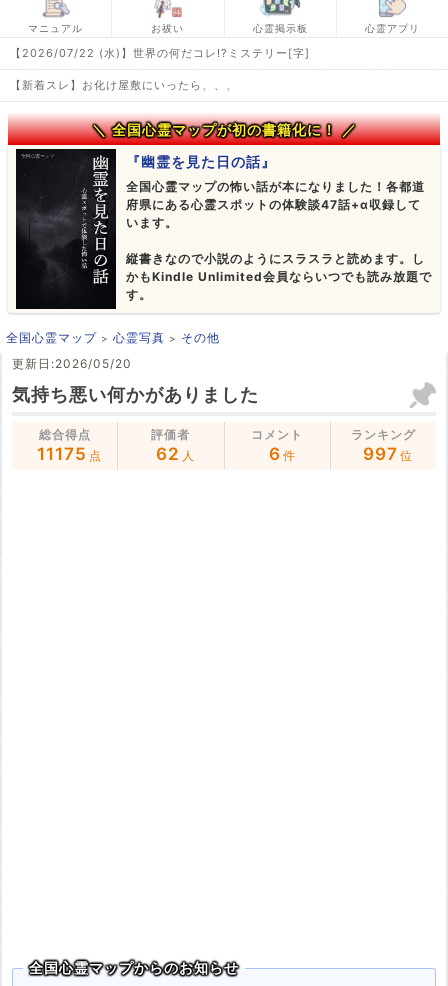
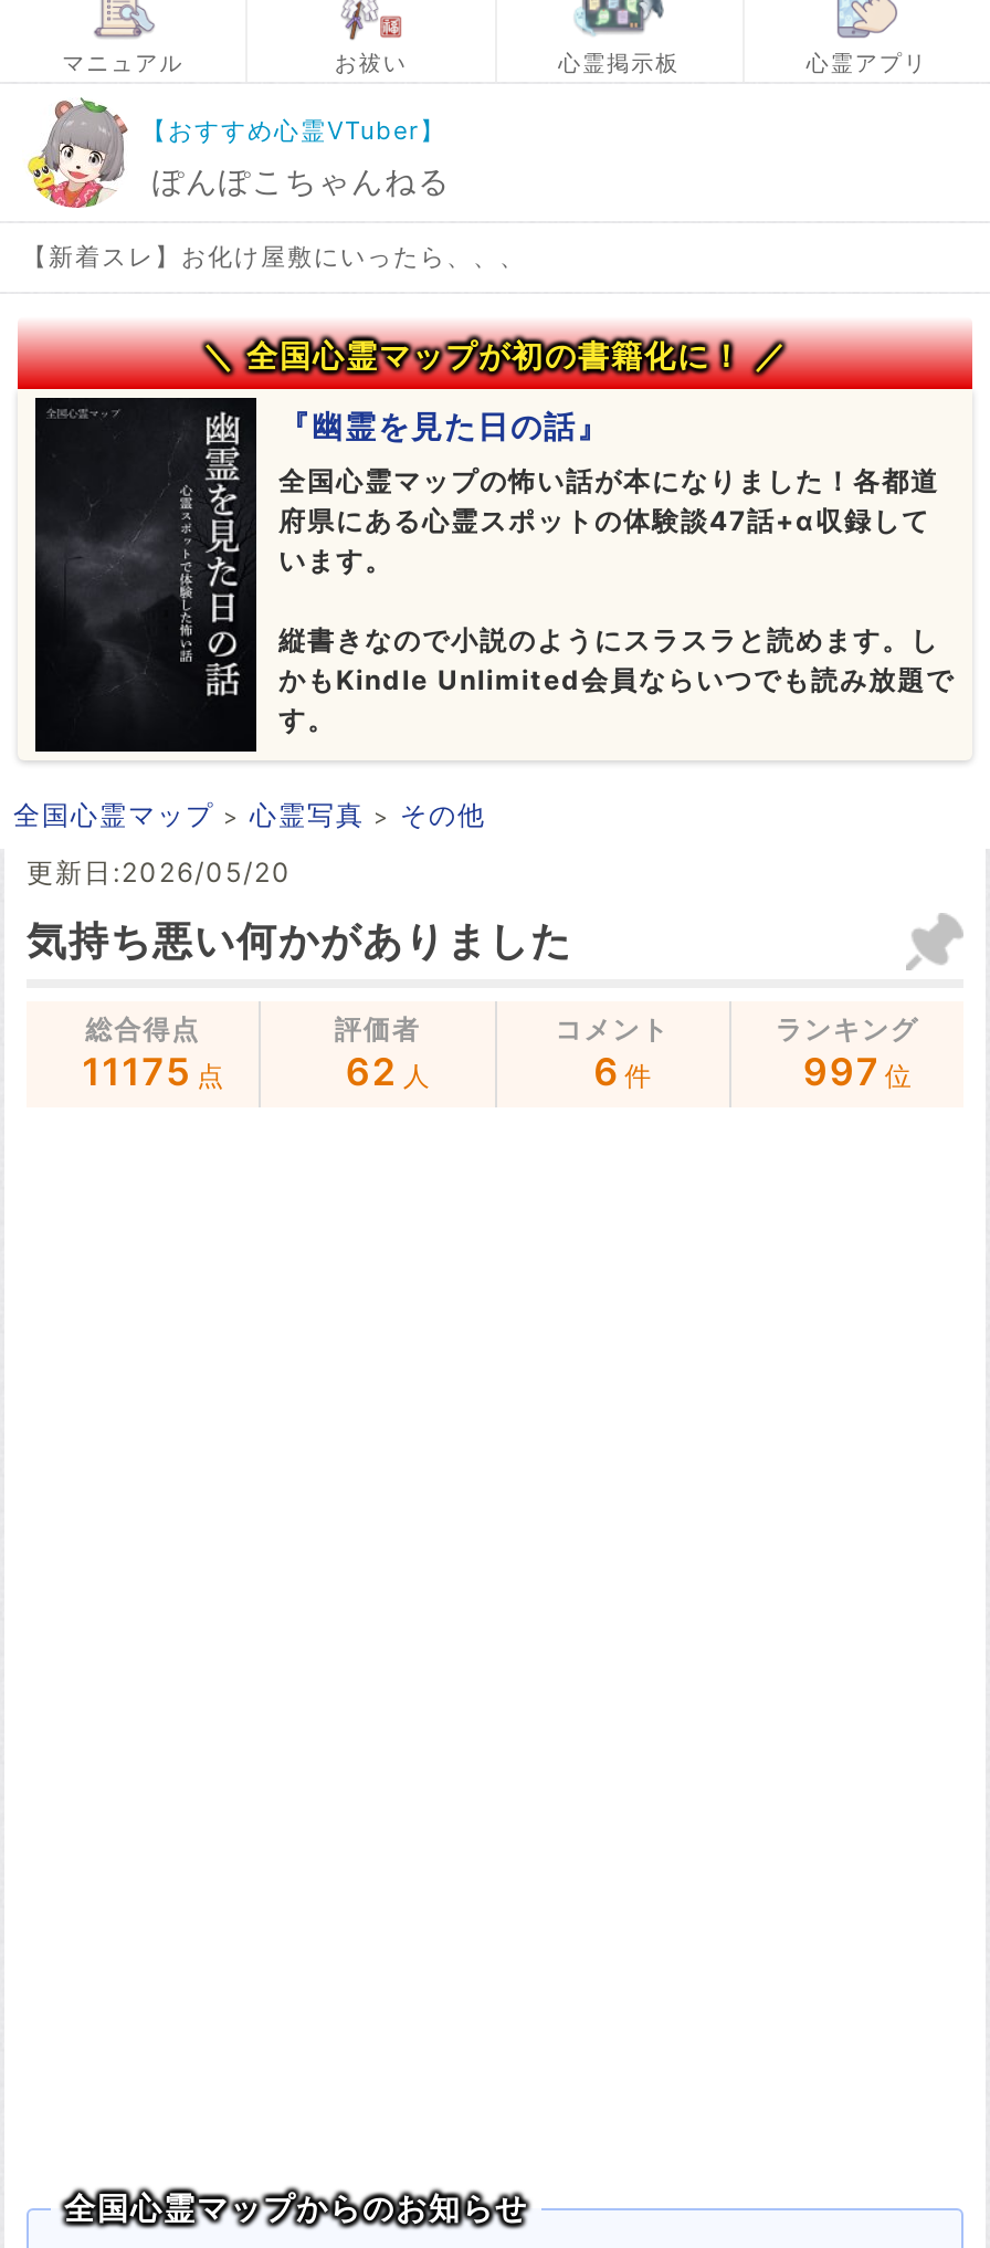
[10,46,310,60] 【2026/07/22 (水)】世界の何だコレ!?ミステリー[字] -> [141,115,451,199] 【おすすめ心霊VTuber】 | ぽんぽこちゃんねる

